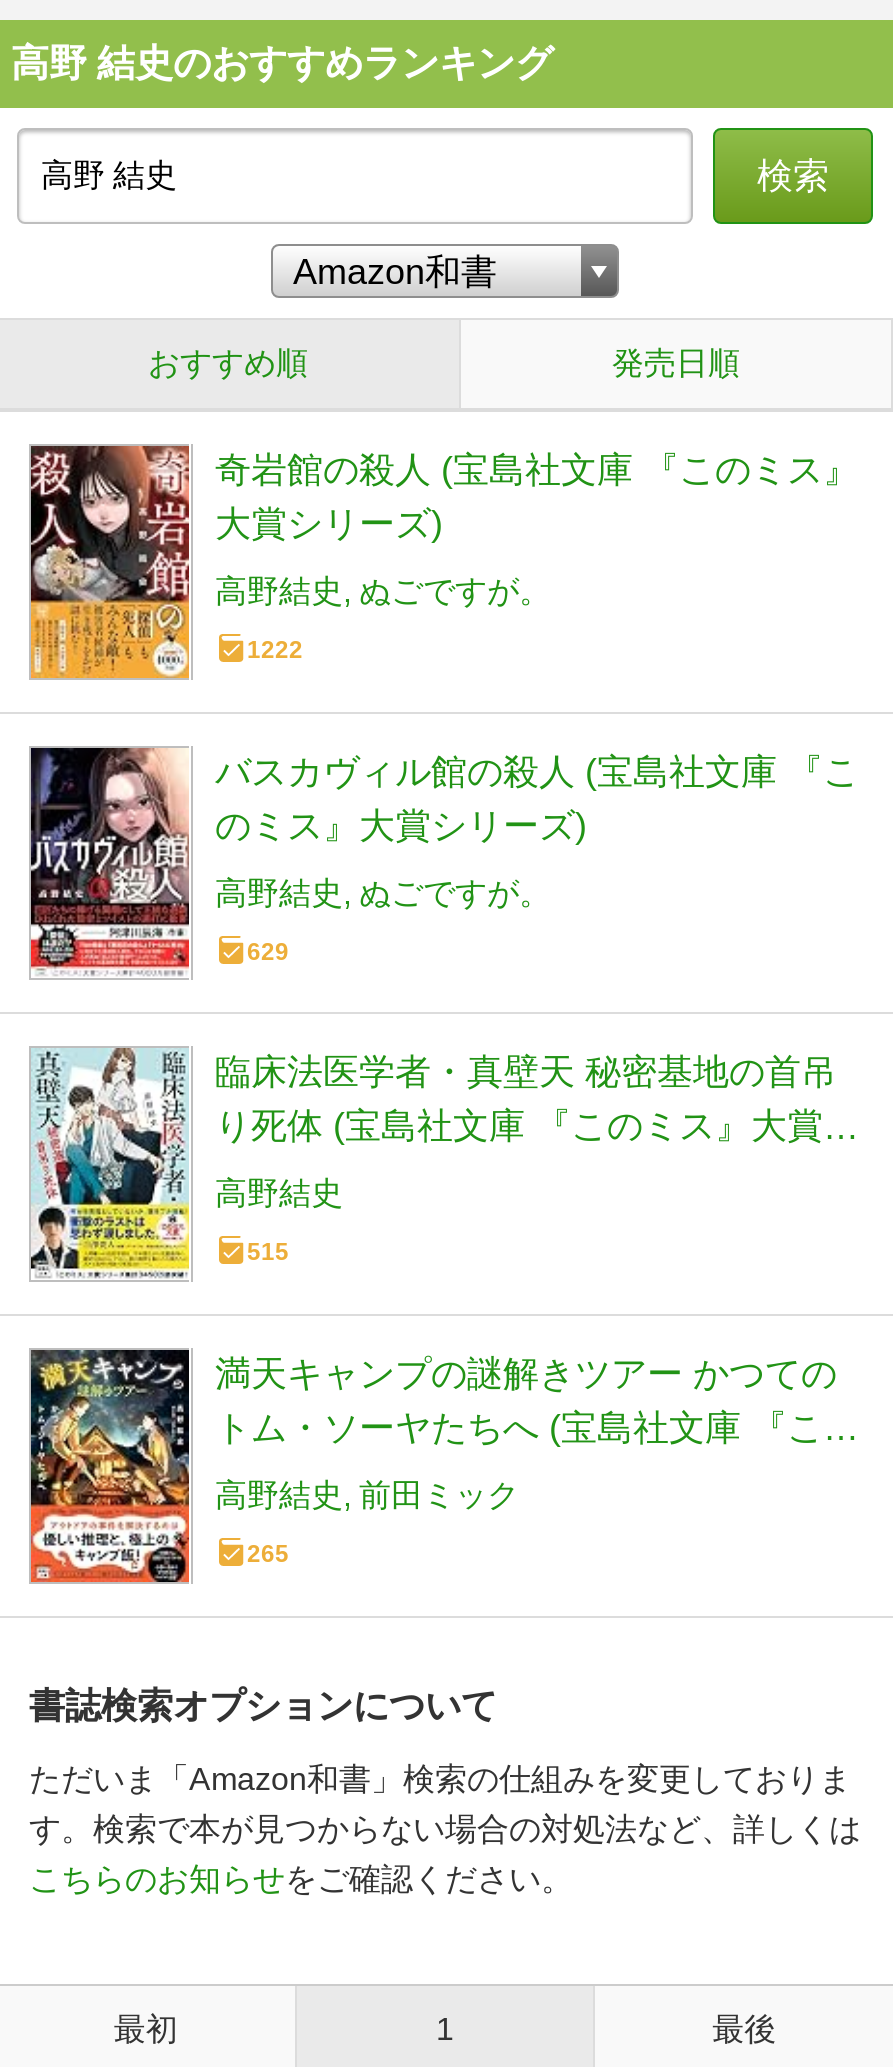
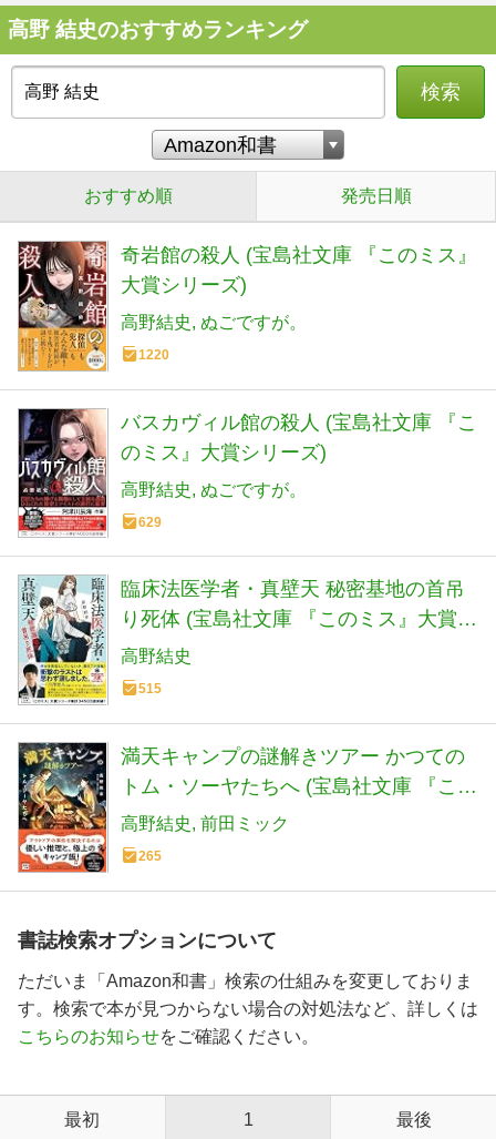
[247,636,303,664] 1222 -> [138,347,169,363] 1220

